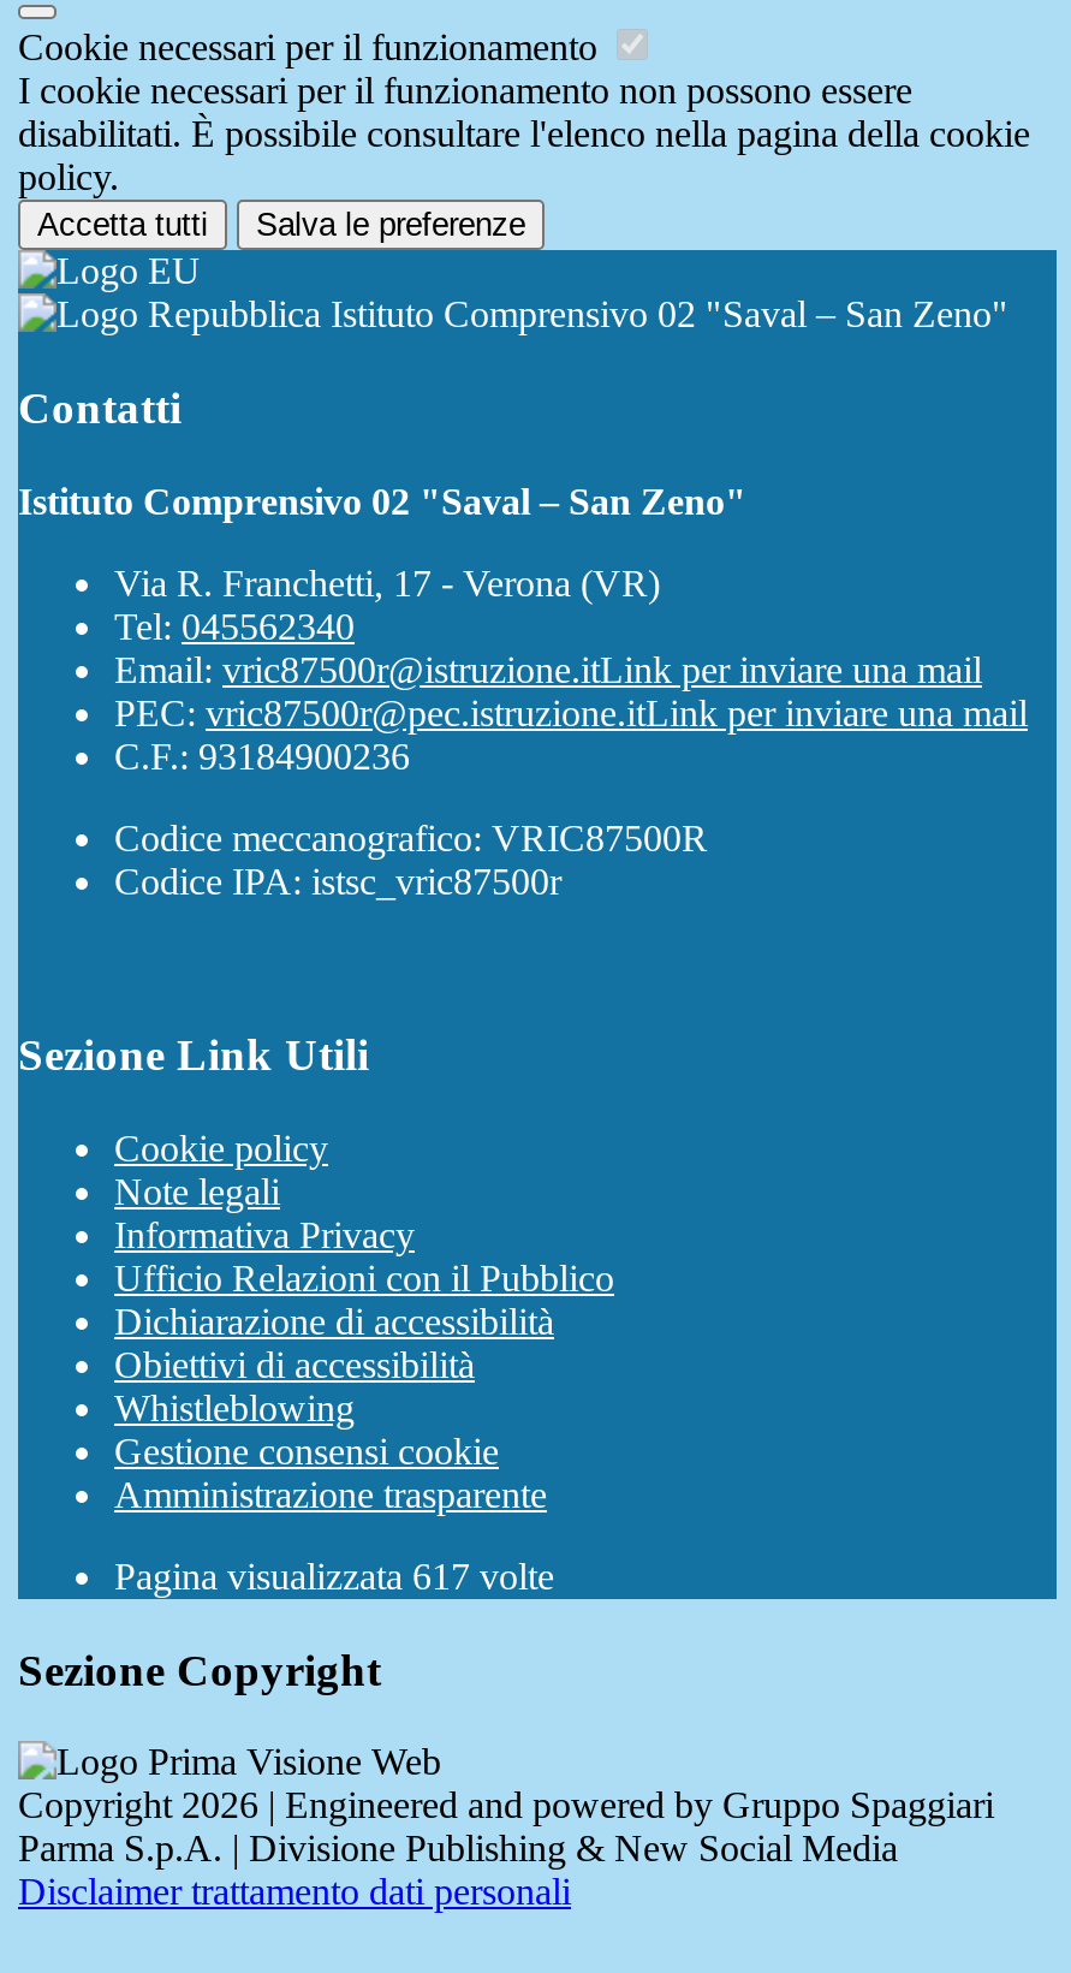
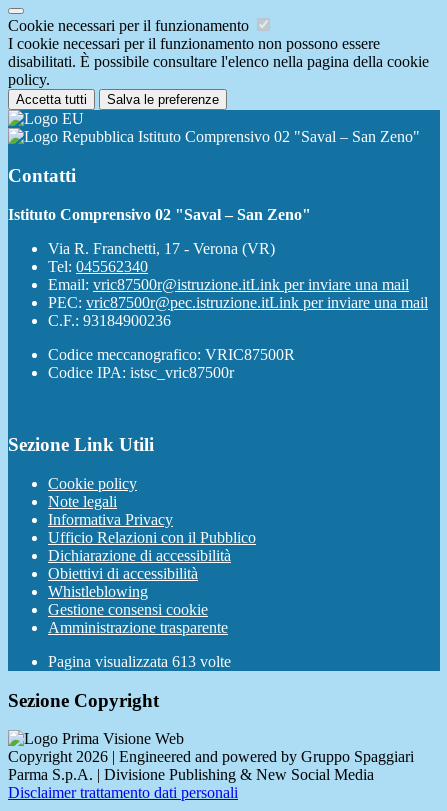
[114,1556,554,1597] Pagina visualizzata 617 volte -> [48,653,231,670] Pagina visualizzata 613 volte

